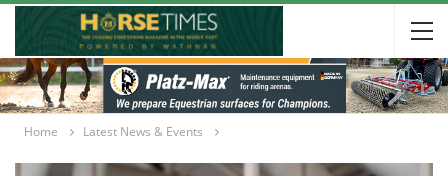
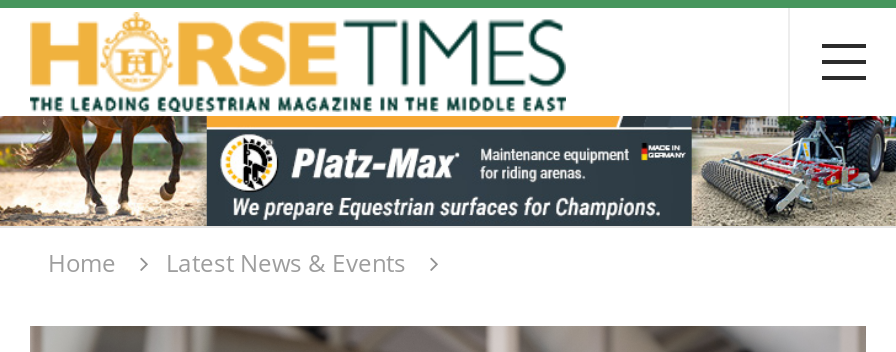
[14,5,284,57] [image] -> [30,10,568,114] [image]

